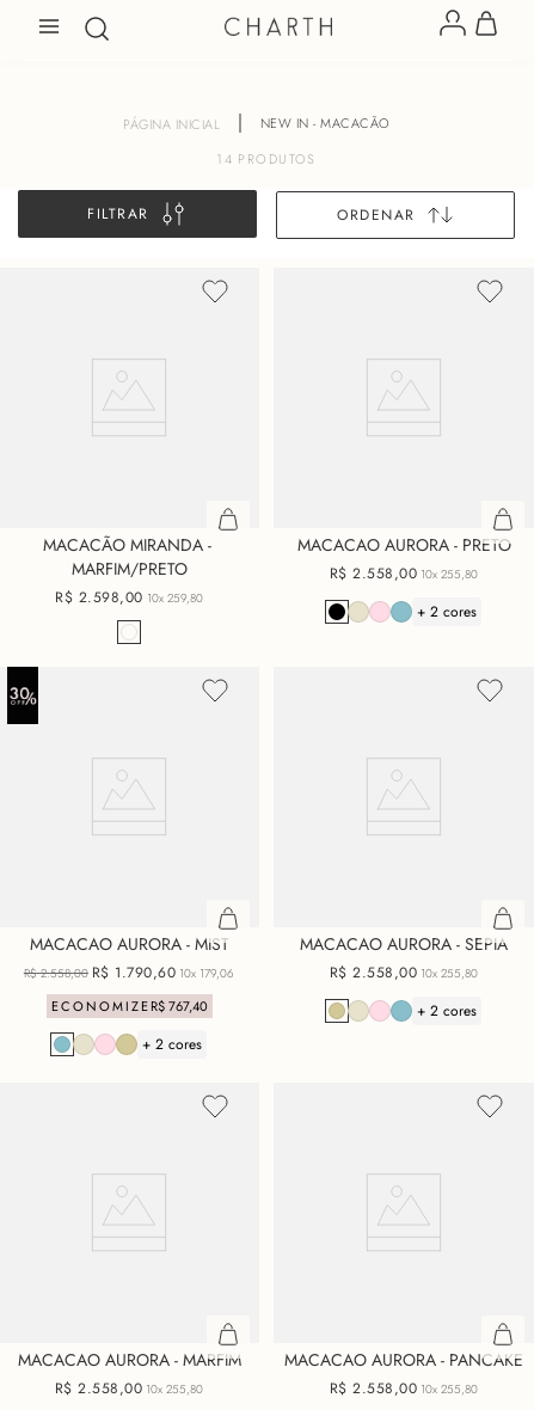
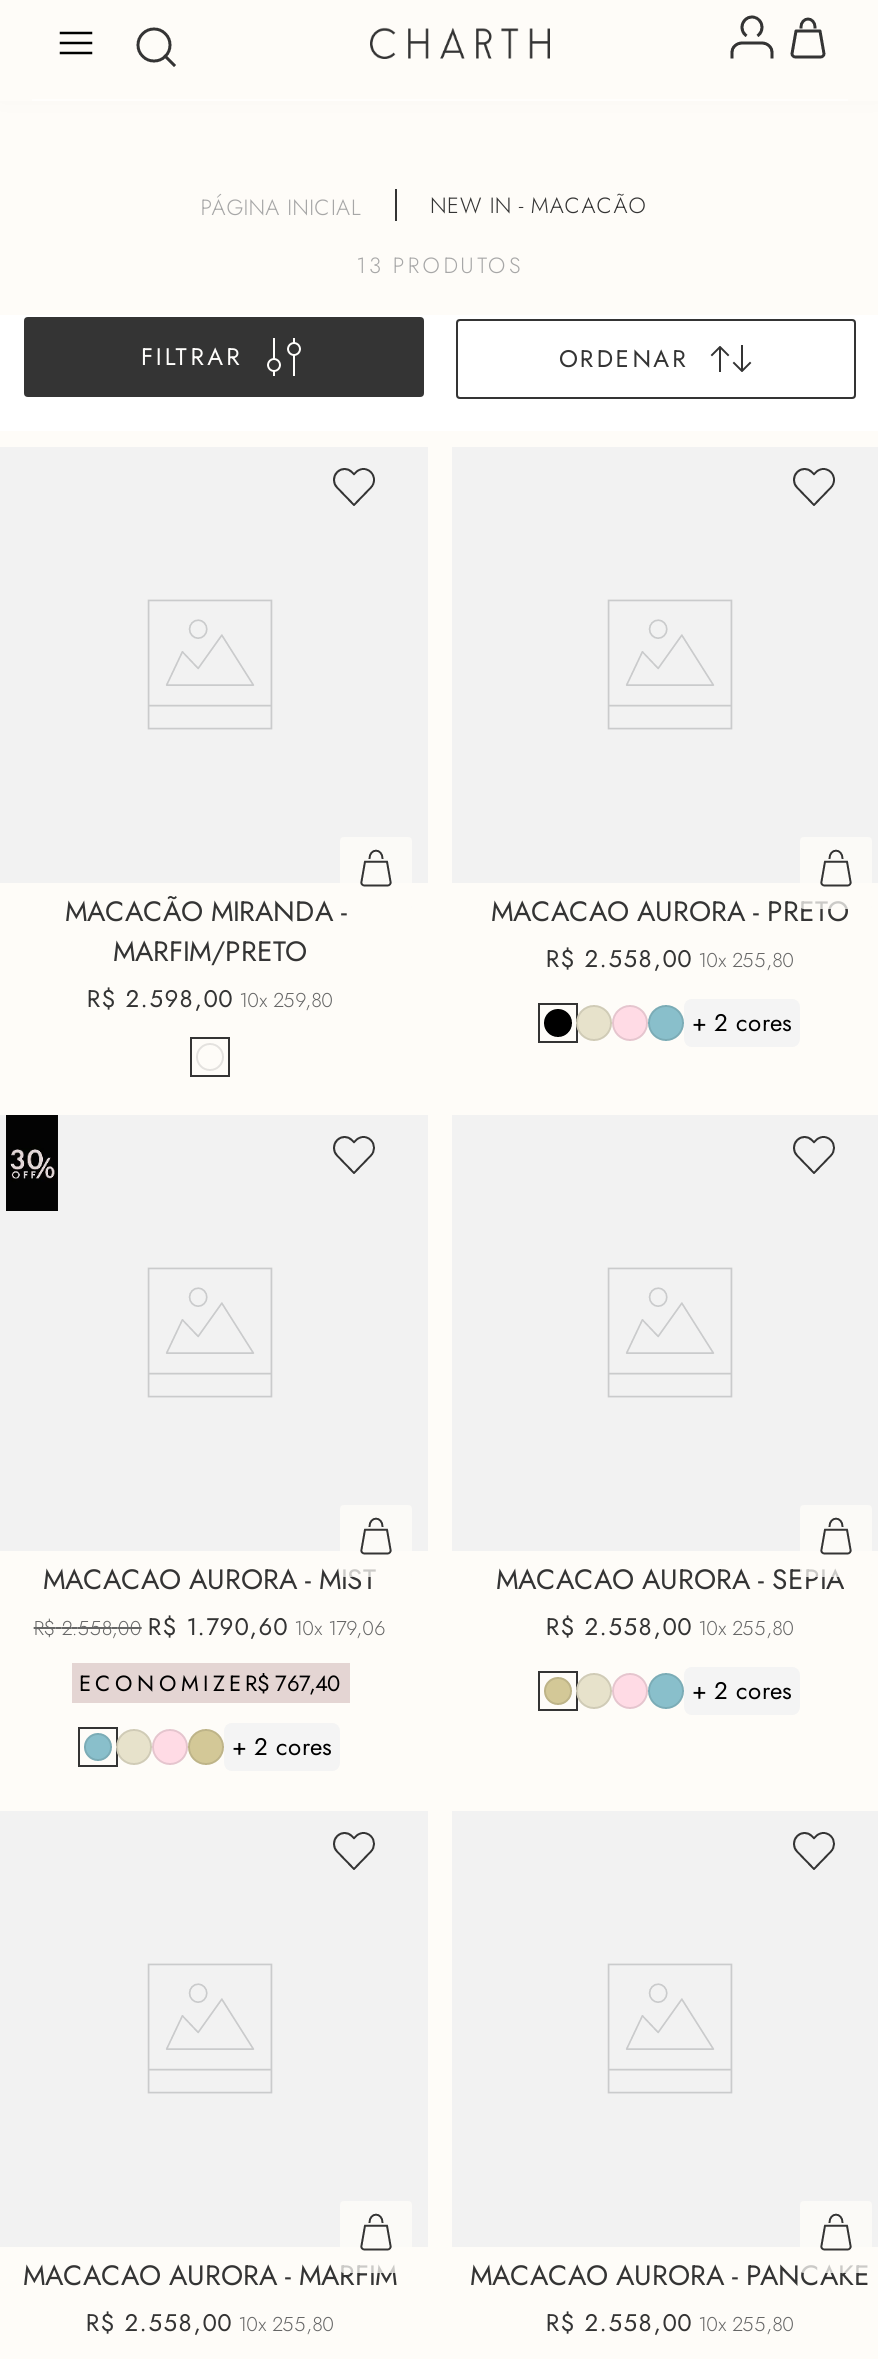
[216,150,316,169] 14 PRODUTOS -> [356,249,524,281] 13 PRODUTOS

